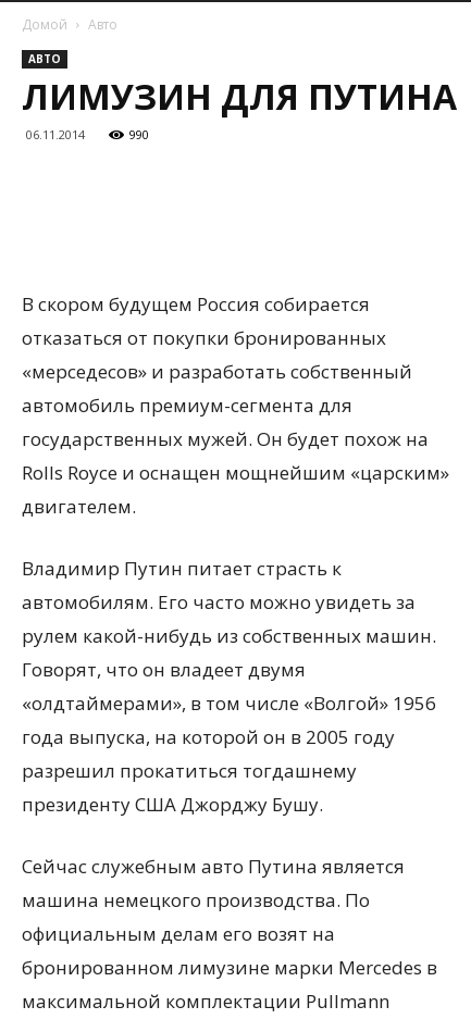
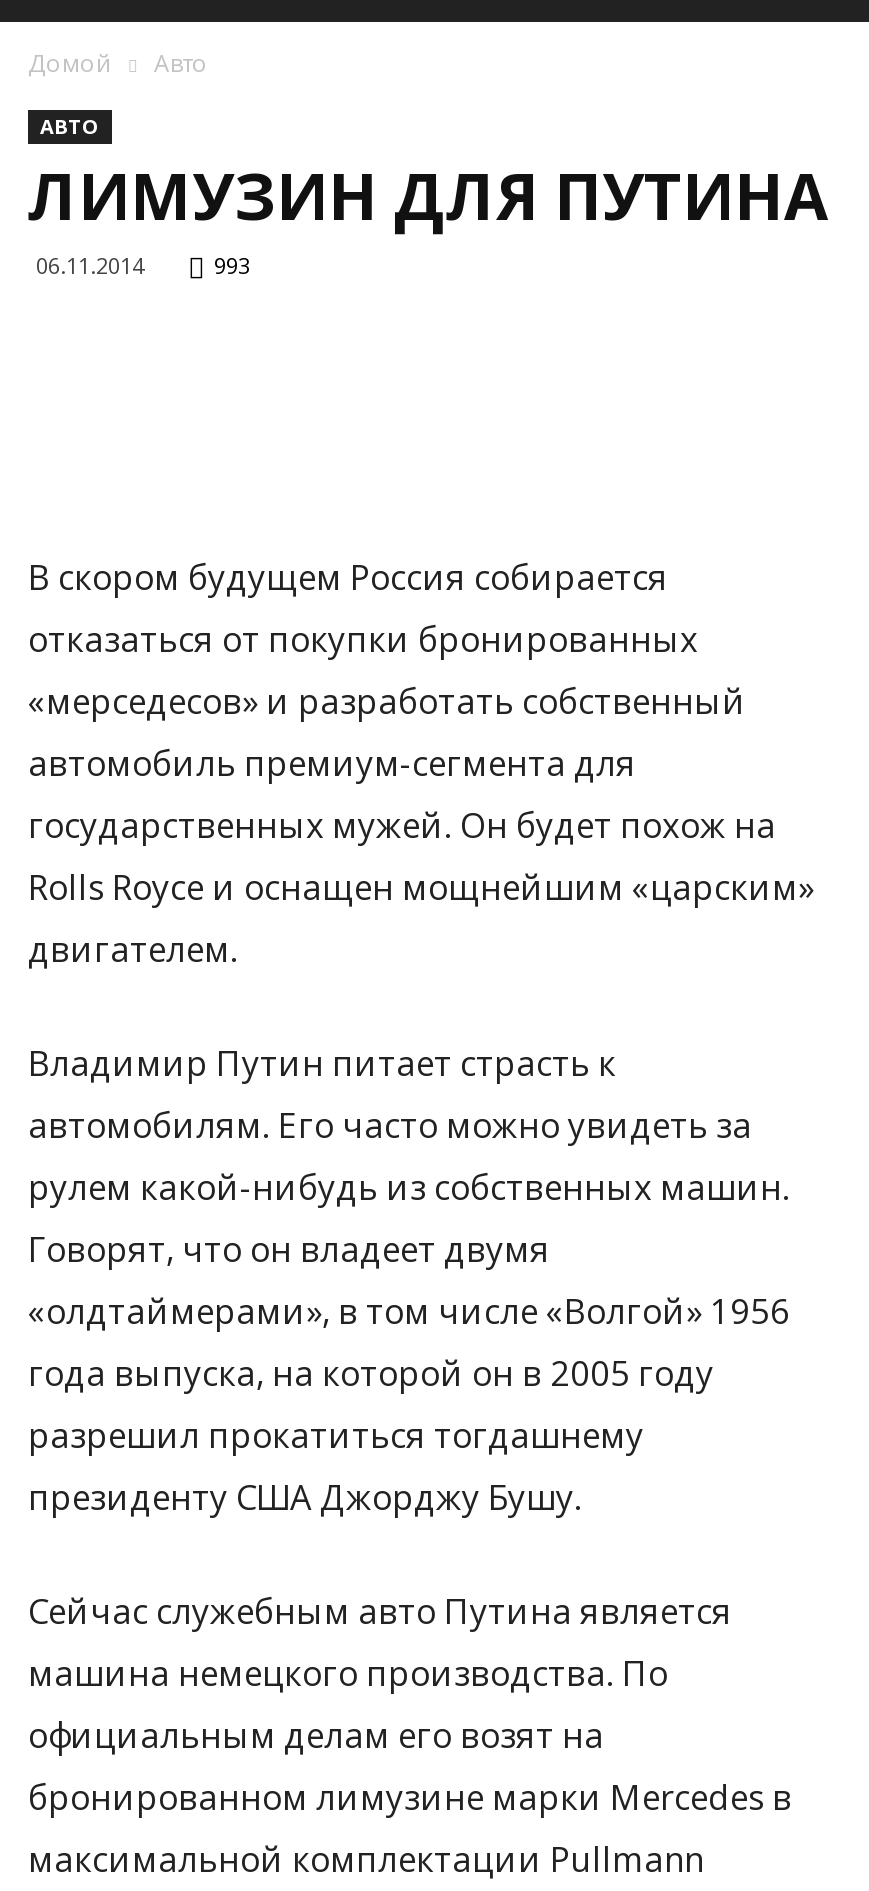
[129,126,149,142] 990 -> [214,250,250,280] 993

